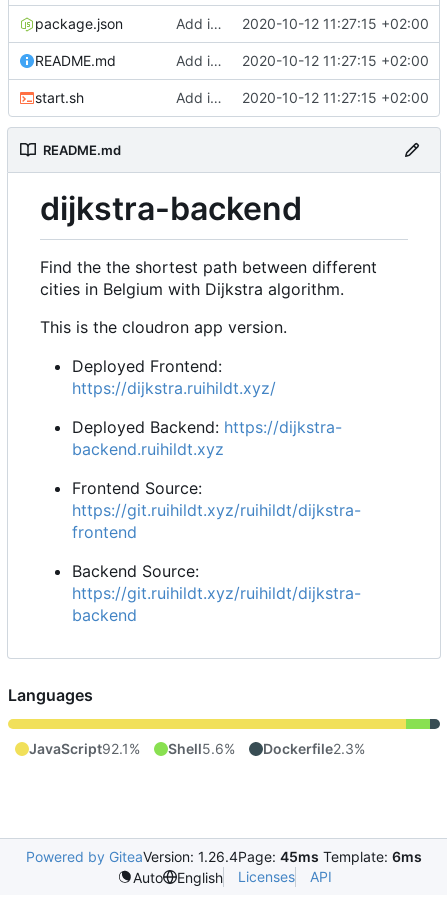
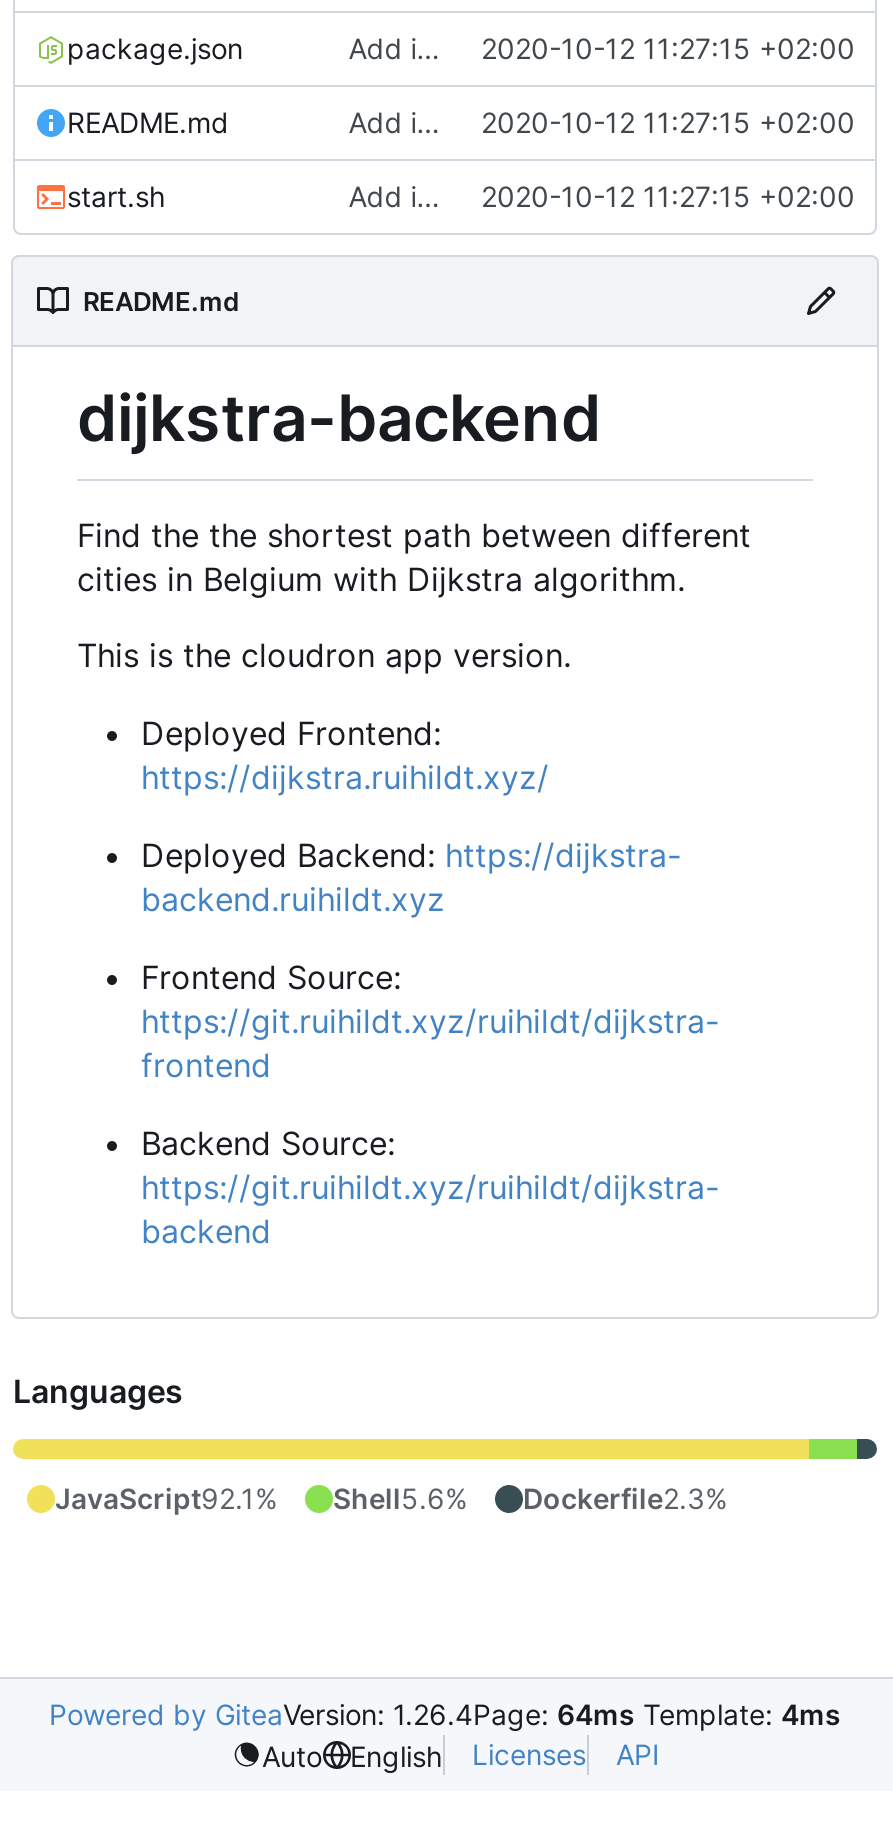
[26,848,422,865] Powered by GiteaVersion: 1.26.4Page: 45ms Template: 6ms -> [49,1697,841,1731] Powered by GiteaVersion: 1.26.4Page: 64ms Template: 4ms

